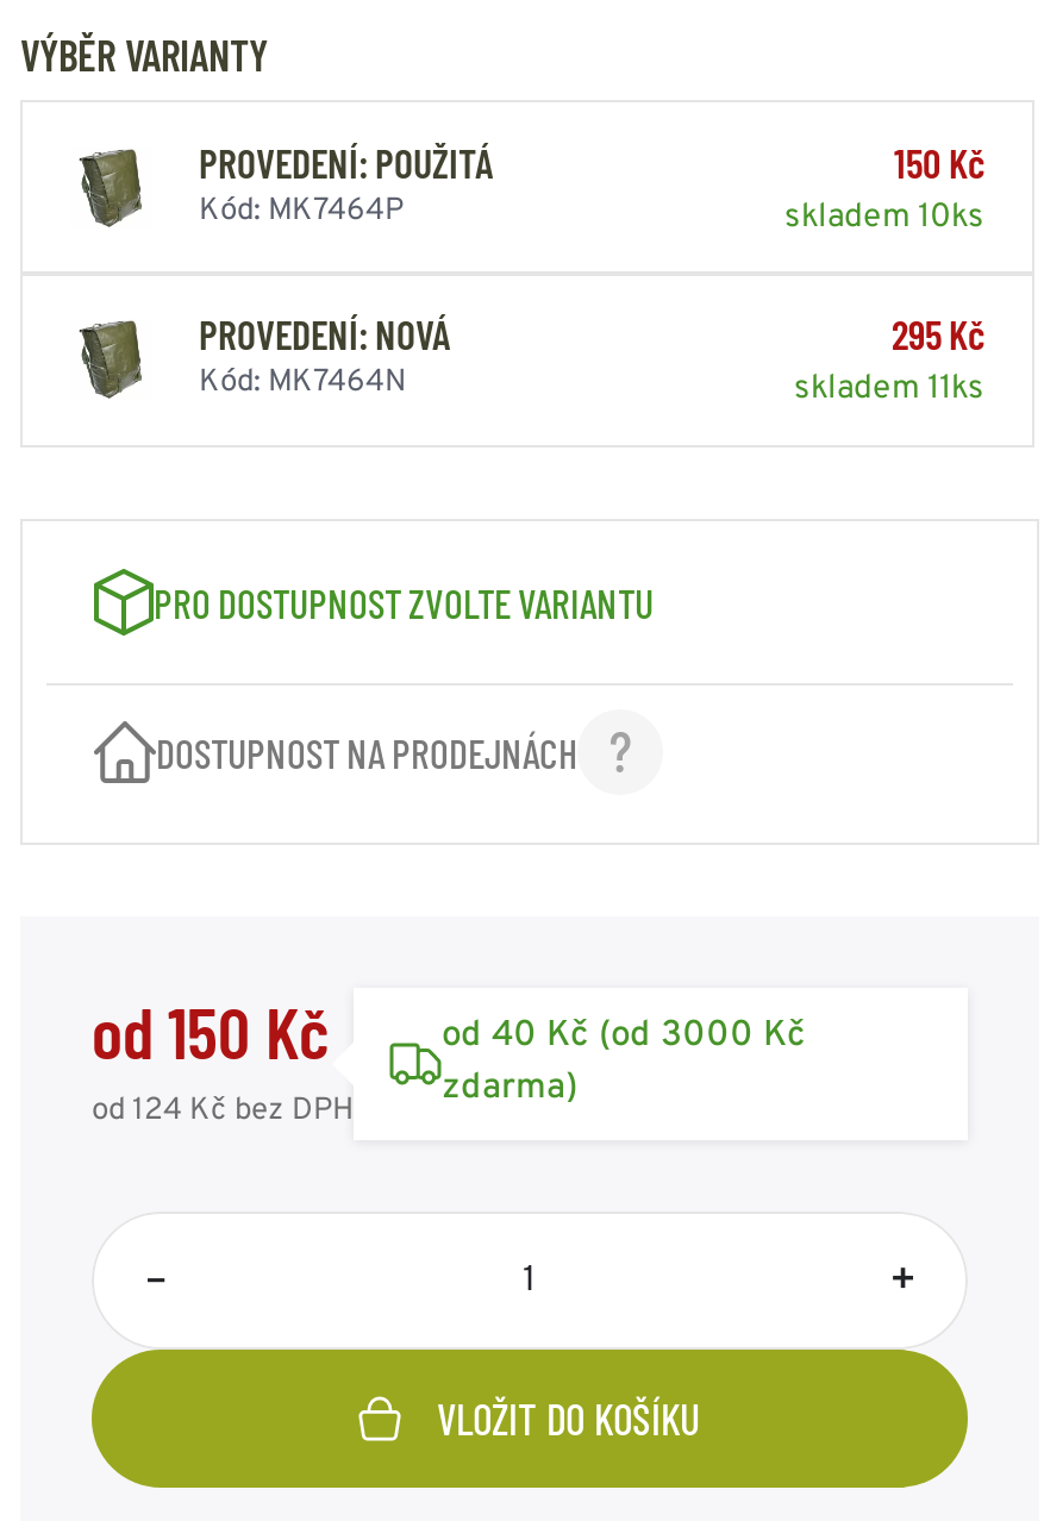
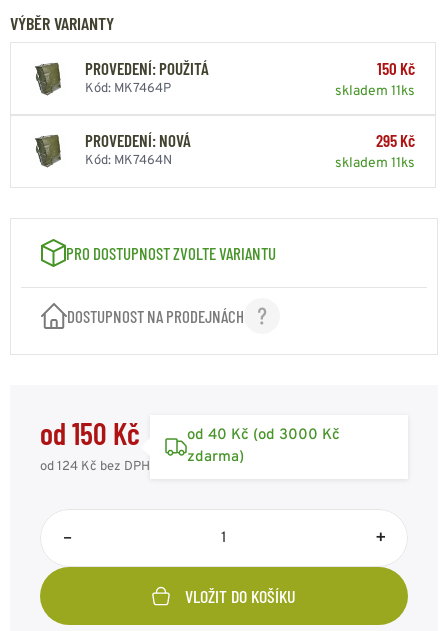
[784,198,984,238] skladem 10ks -> [335,83,415,100] skladem 11ks

